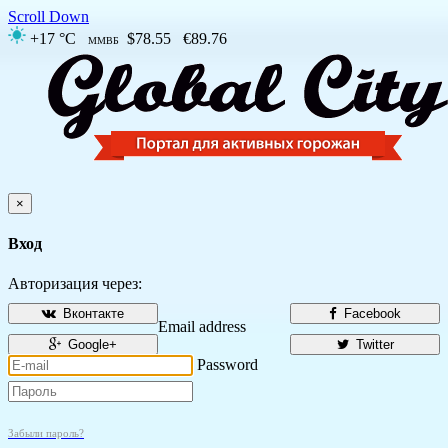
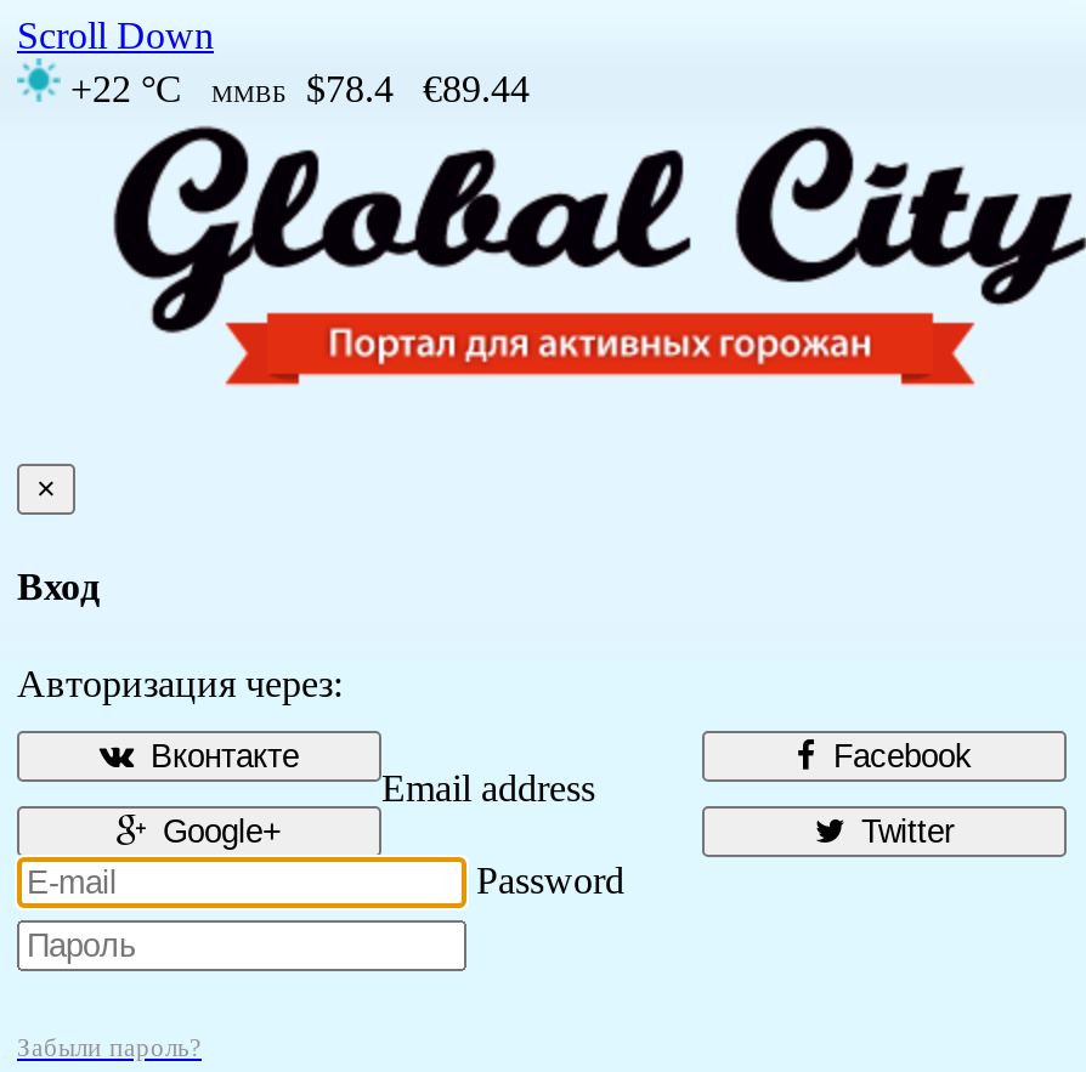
[26,30,76,47] +17 °C -> [61,68,182,109] +22 °C
[88,30,227,47] ММВБ $78.55 €89.76 -> [211,68,530,109] ММВБ $78.4 €89.44

